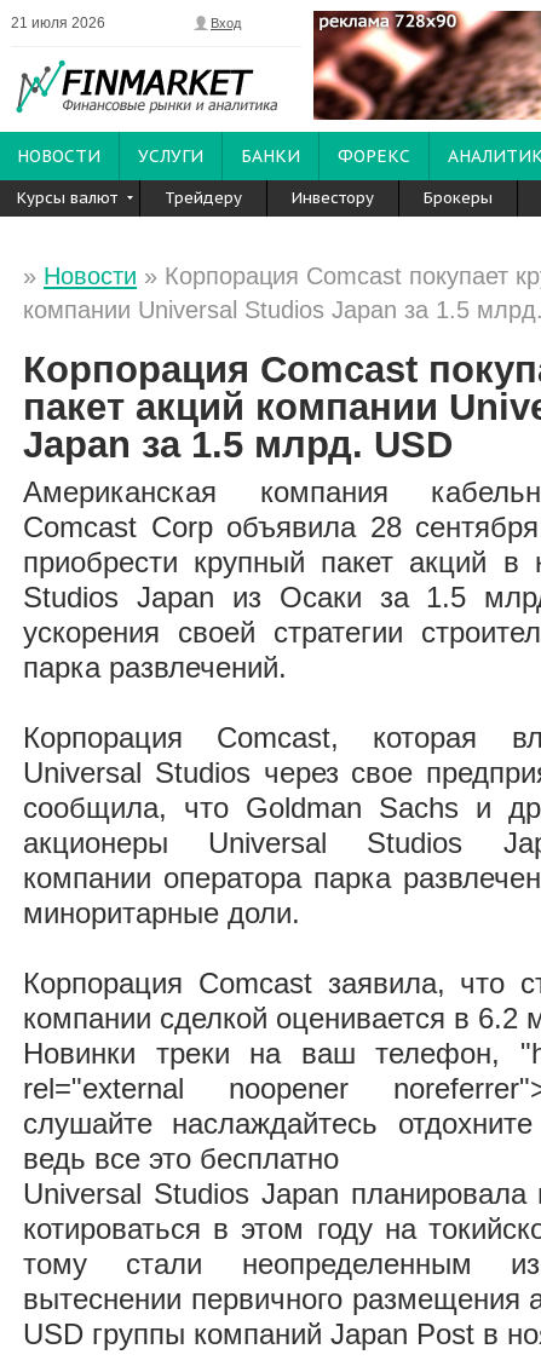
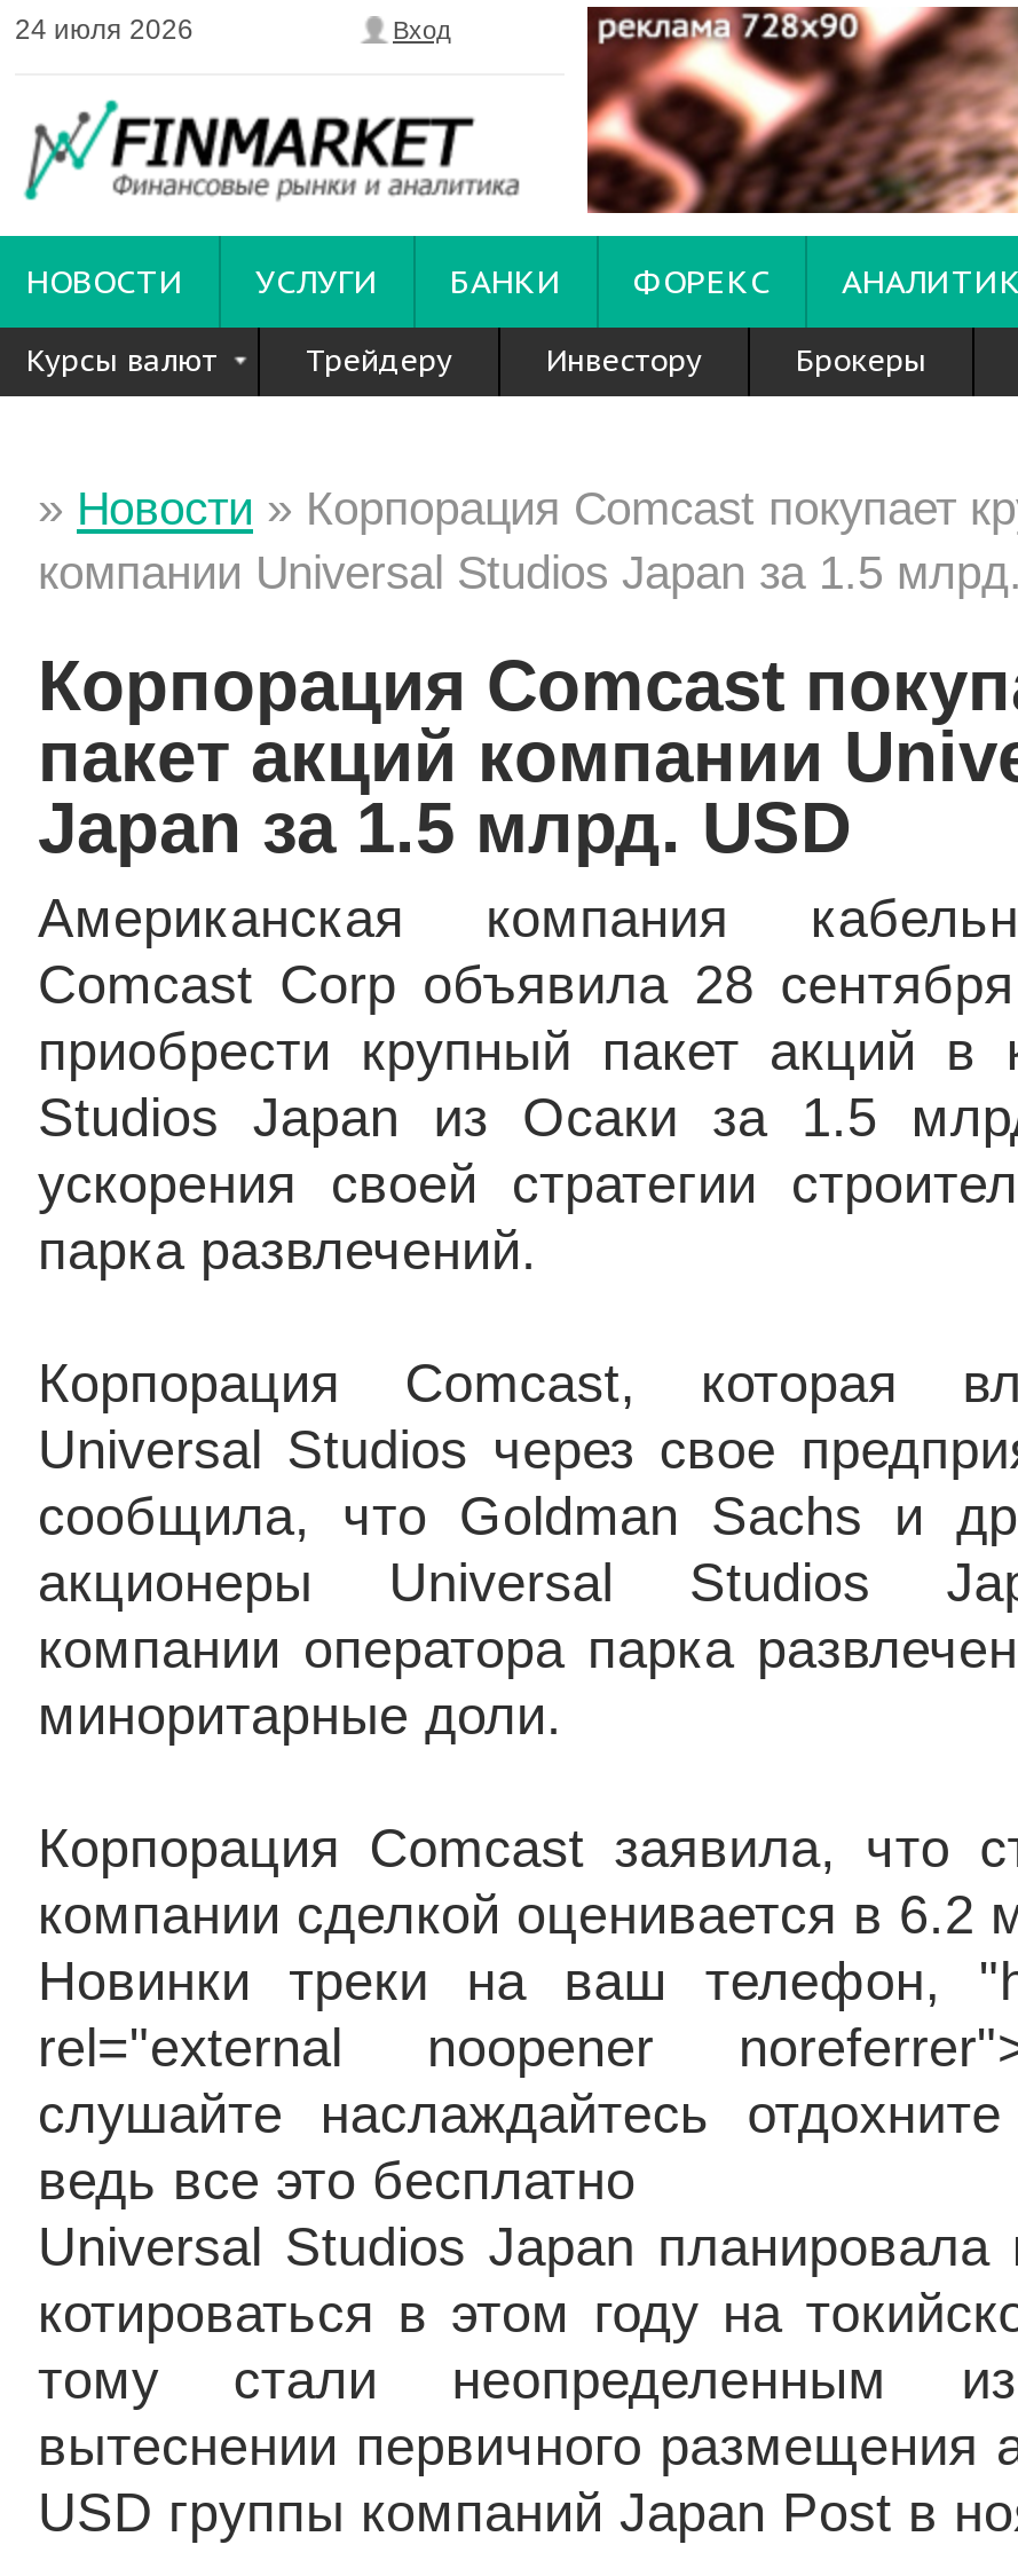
[11,15,105,31] 21 июля 2026 -> [15,14,194,46] 24 июля 2026

